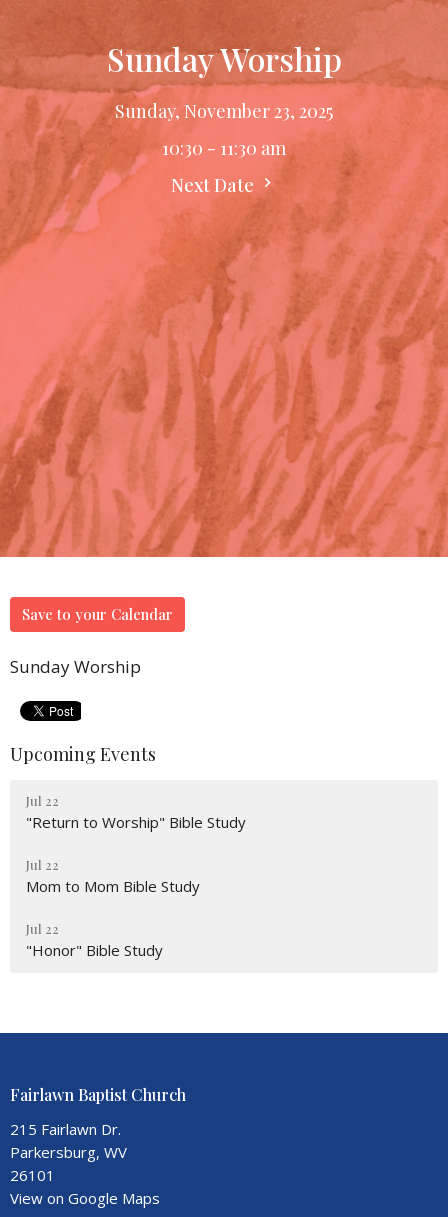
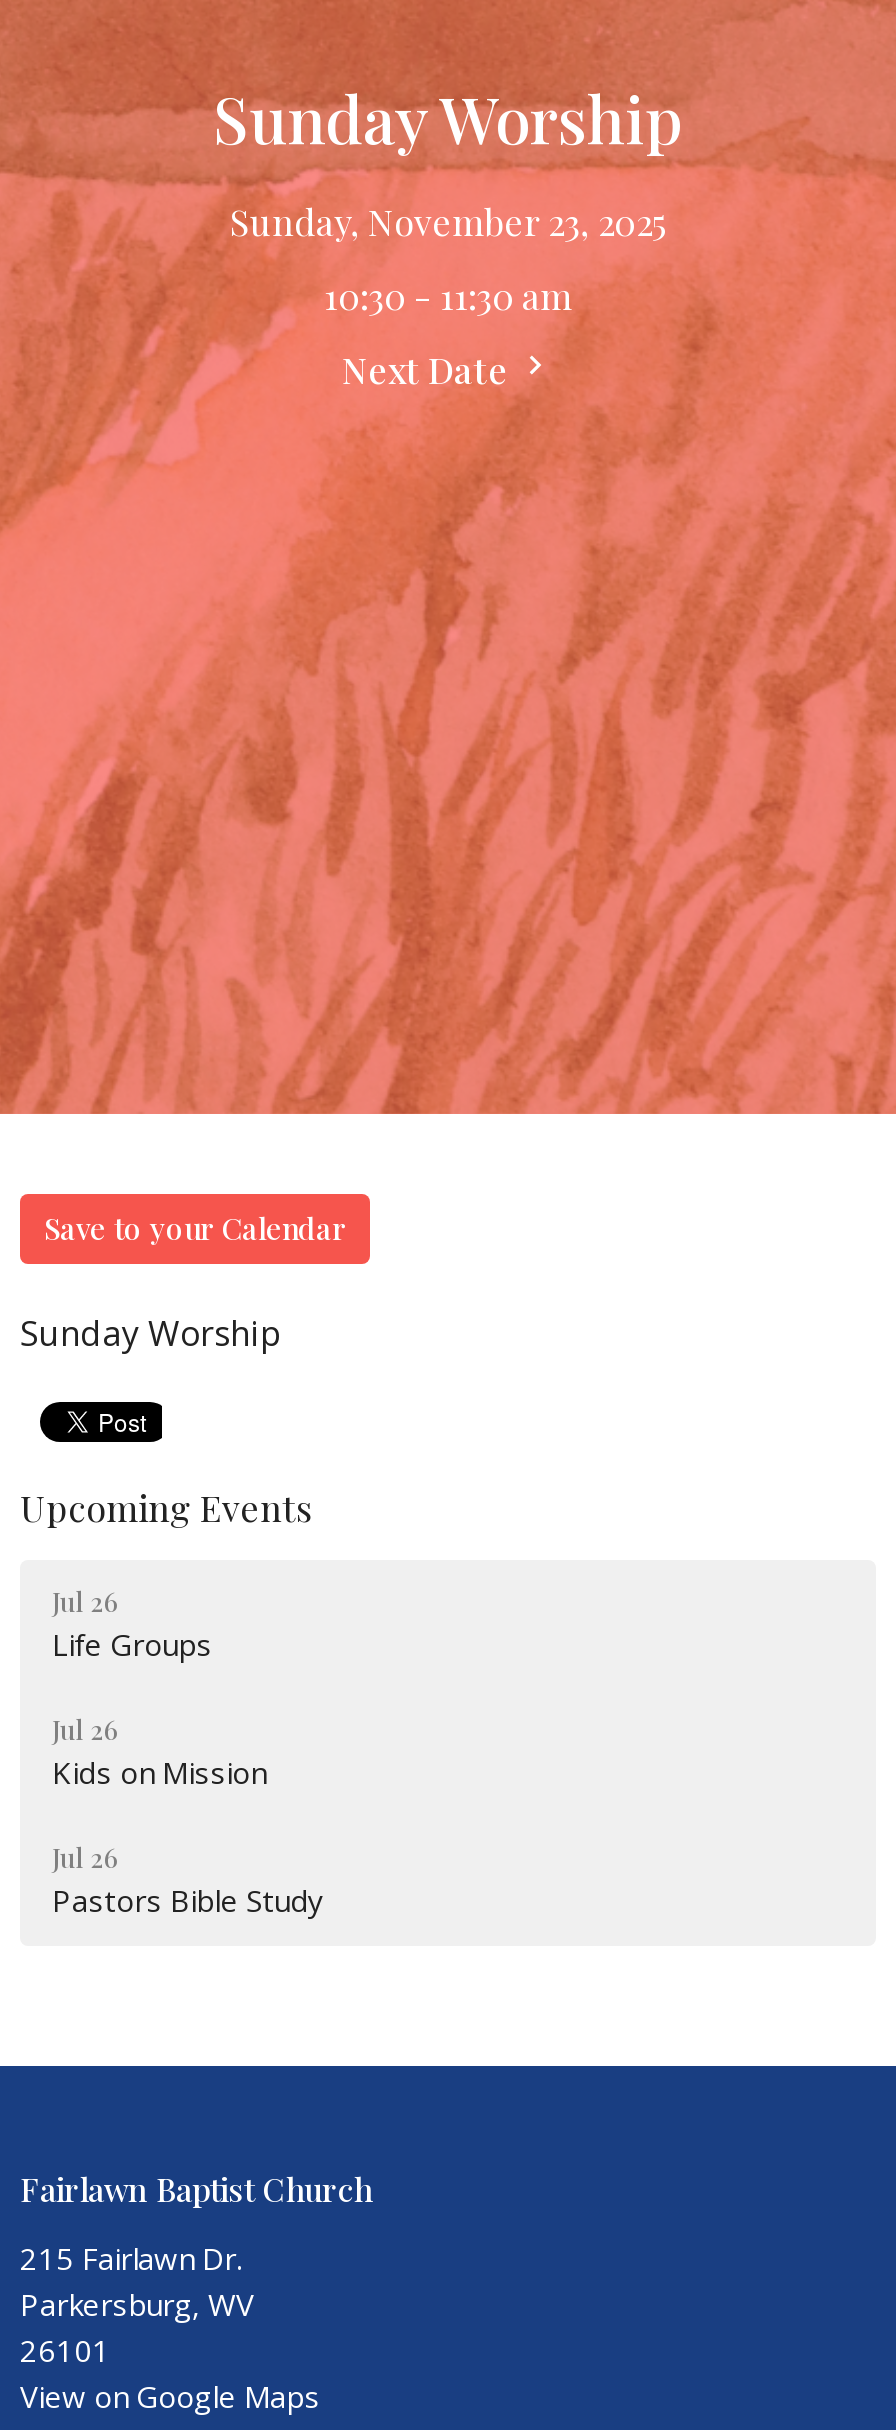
[26,792,246,832] Jul 22 | "Return to Worship" Bible Study -> [52,1583,212,1663] Jul 26 | Life Groups
[26,856,200,896] Jul 22 | Mom to Mom Bible Study -> [52,1711,266,1791] Jul 26 | Kids on Mission
[26,920,163,960] Jul 22 | "Honor" Bible Study -> [52,1839,324,1919] Jul 26 | Pastors Bible Study

